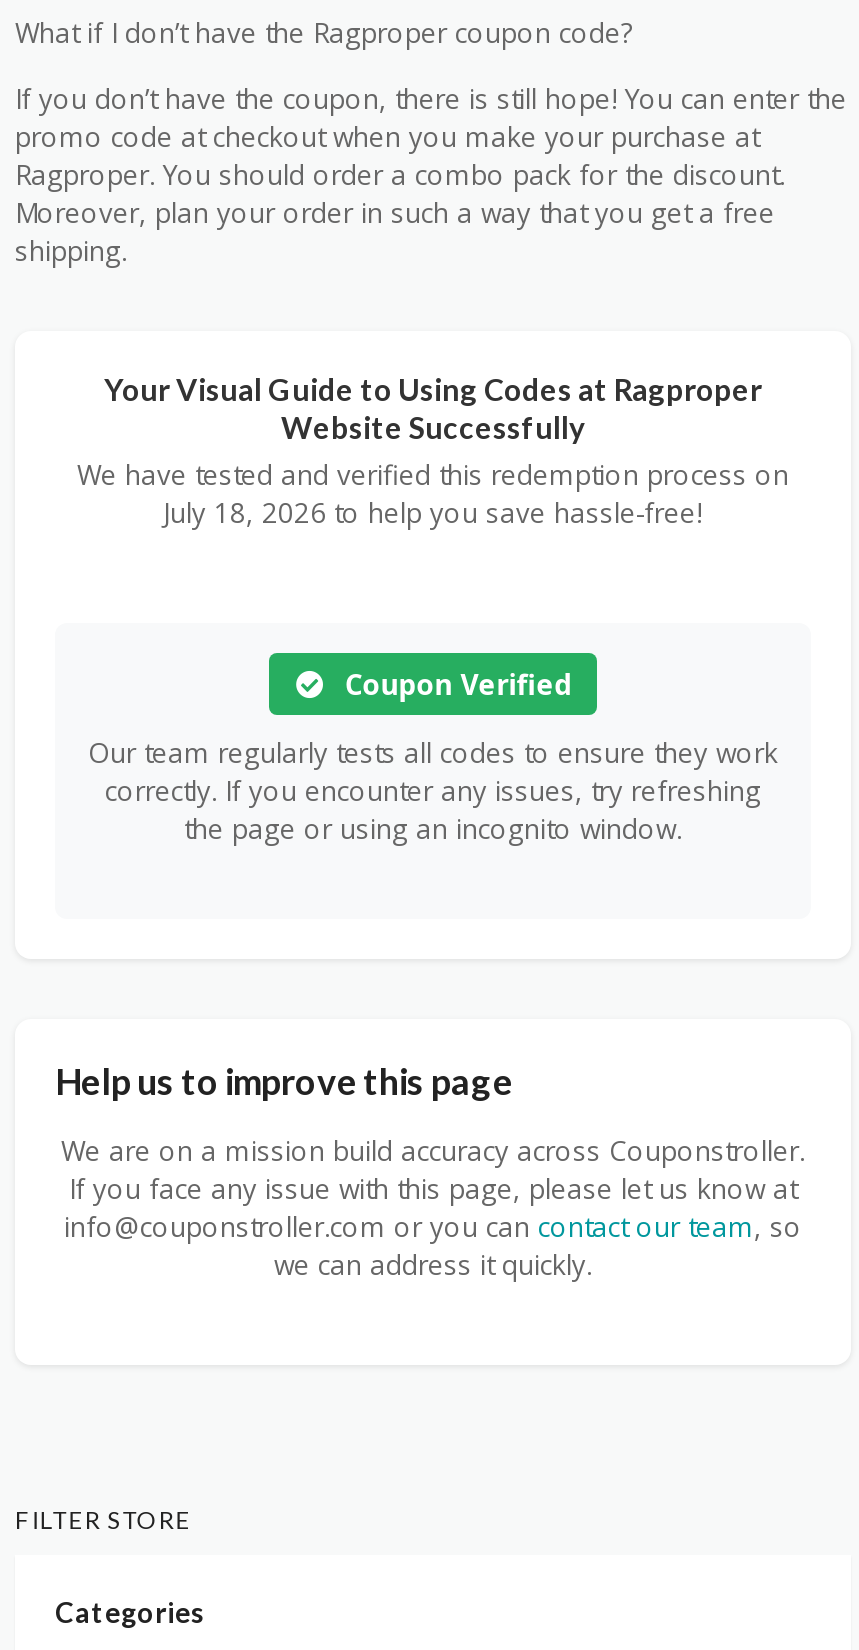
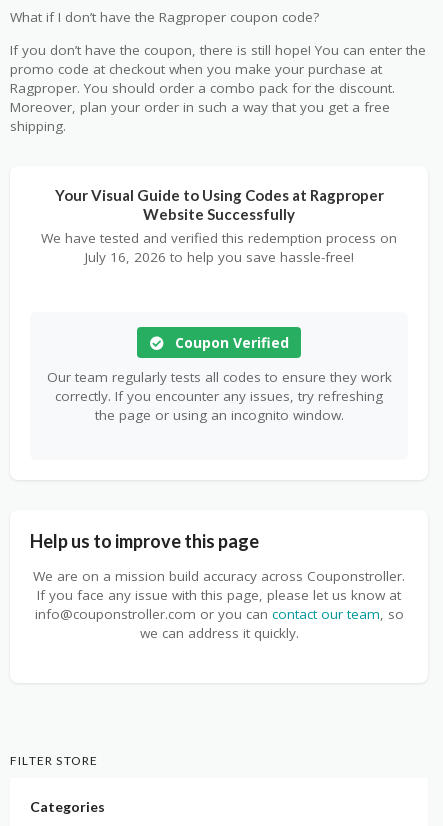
[164,494,702,530] July 18, 2026 to help you save hassle-free! -> [84,248,353,266] July 16, 2026 to help you save hassle-free!

